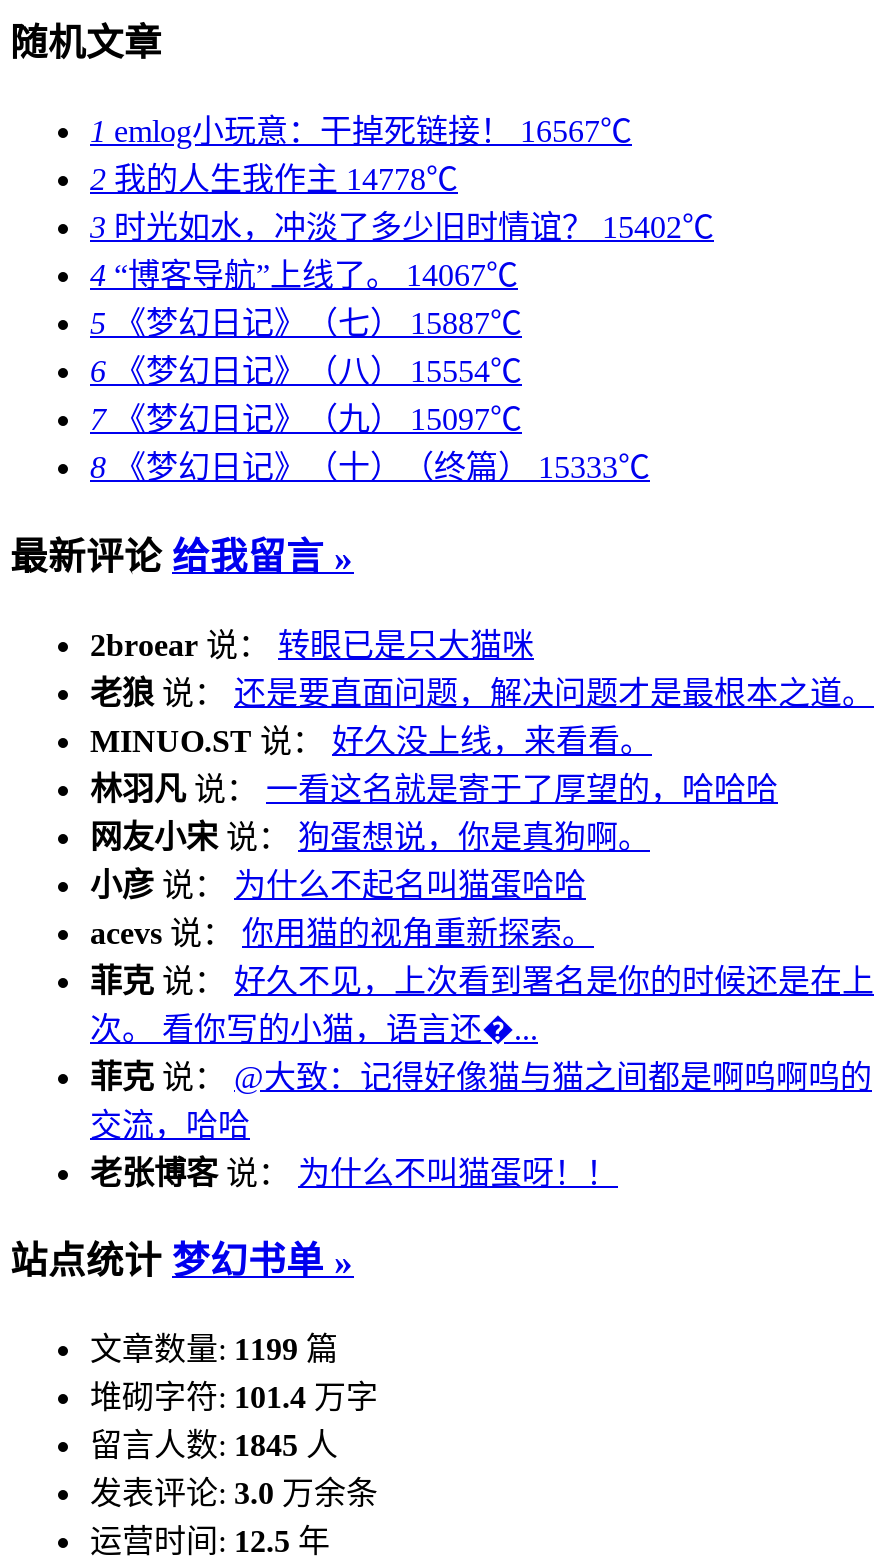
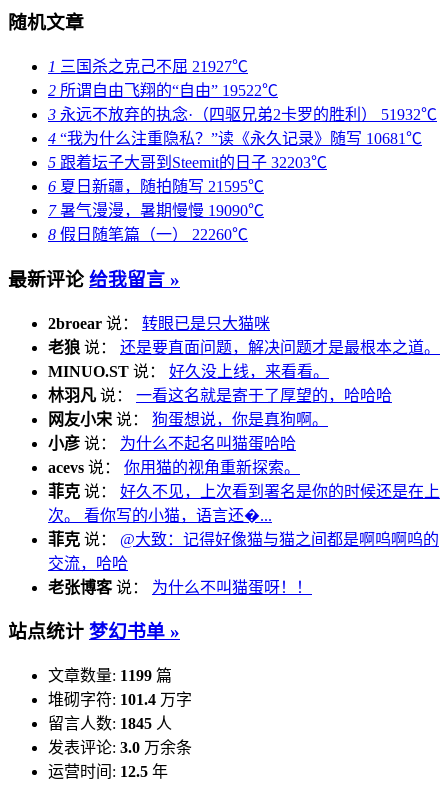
[90,114,714,484] 1 emlog小玩意：干掉死链接！16567℃ | 2我的人生我作主14778℃ | 3时光如水，冲淡了多少旧时情谊？15402℃ | 4 “博客导航”上线了。14067℃ | 5《梦幻日记》（七）15887℃ | 6《梦幻日记》（八）15554℃ | 7《梦幻日记》（九）15097℃ | 8《梦幻日记》（十）（终篇）15333℃ -> [48,58,437,243] 1三国杀之克己不屈21927℃ | 2所谓自由飞翔的“自由” 19522℃ | 3永远不放弃的执念·（四驱兄弟2卡罗的胜利）51932℃ | 4 “我为什么注重隐私？”读《永久记录》随写10681℃ | 5跟着坛子大哥到Steemit的日子32203℃ | 6夏日新疆，随拍随写21595℃ | 7暑气漫漫，暑期慢慢19090℃ | 8假日随笔篇（一）22260℃

